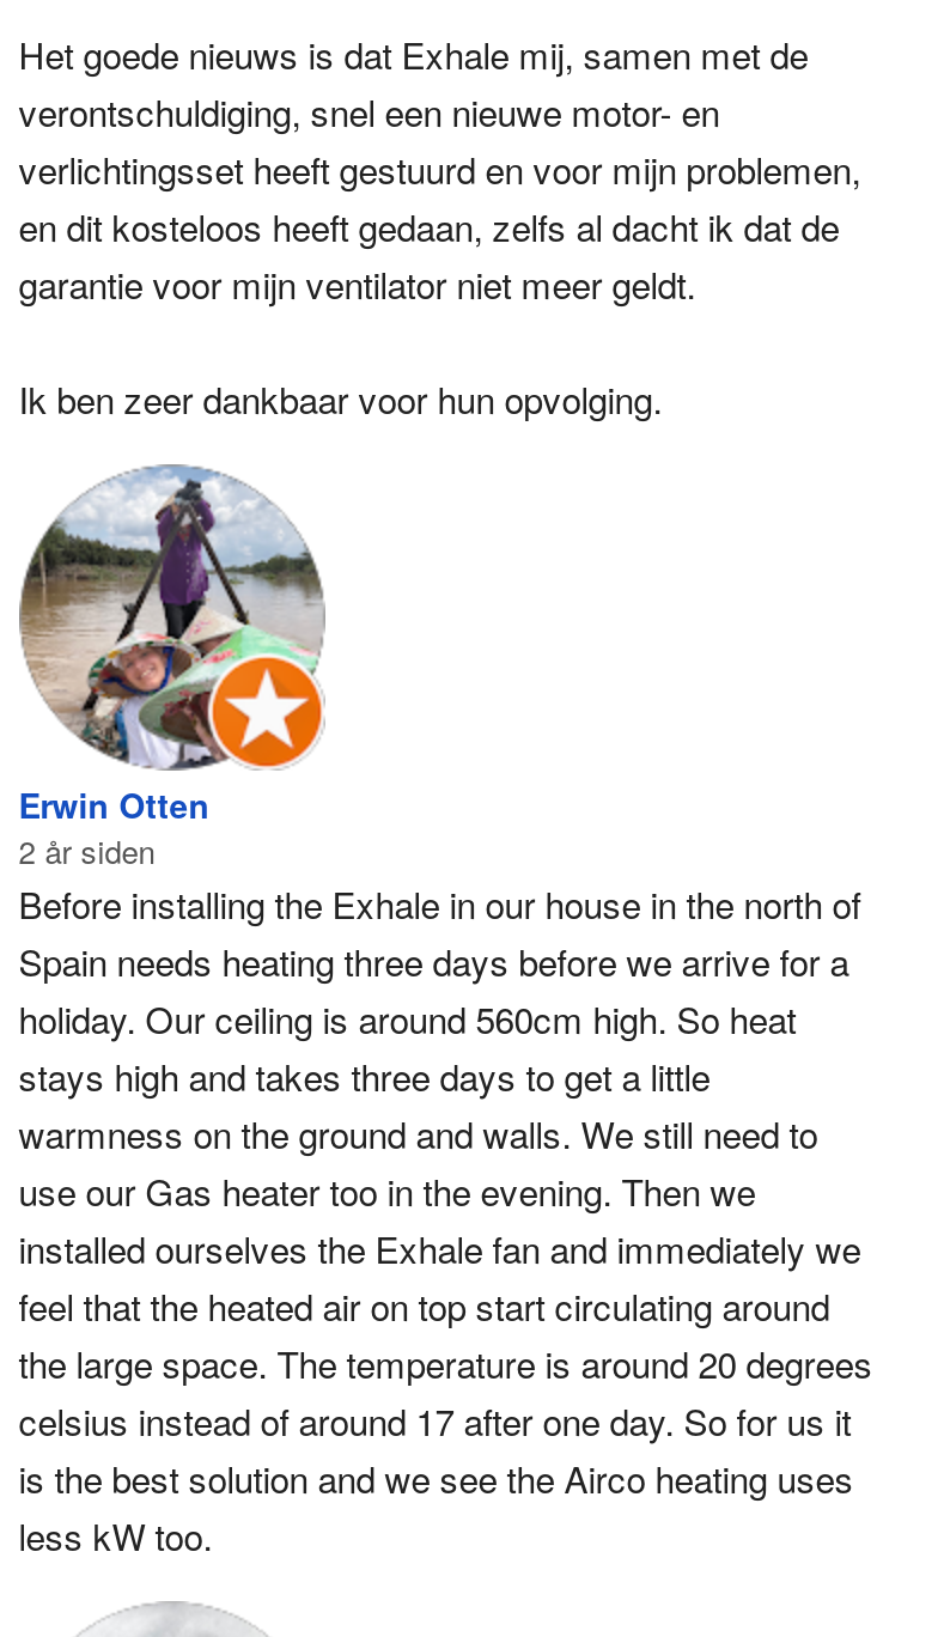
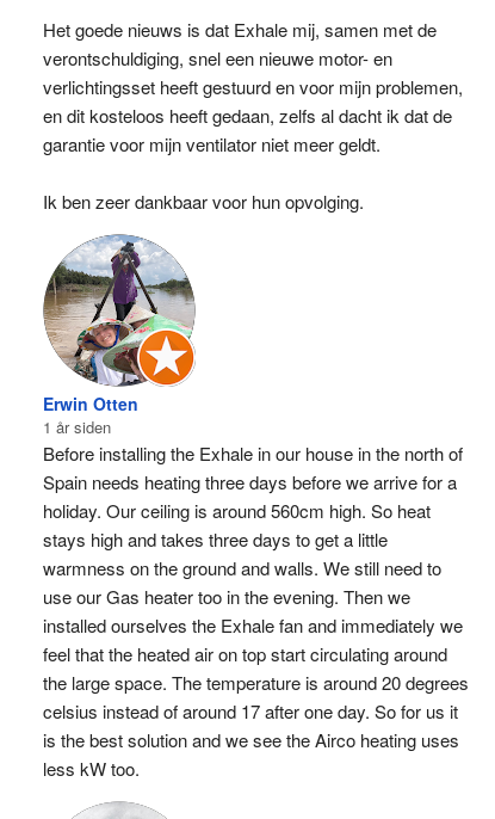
[19,829,155,874] 2 år siden -> [43,416,111,438] 1 år siden

